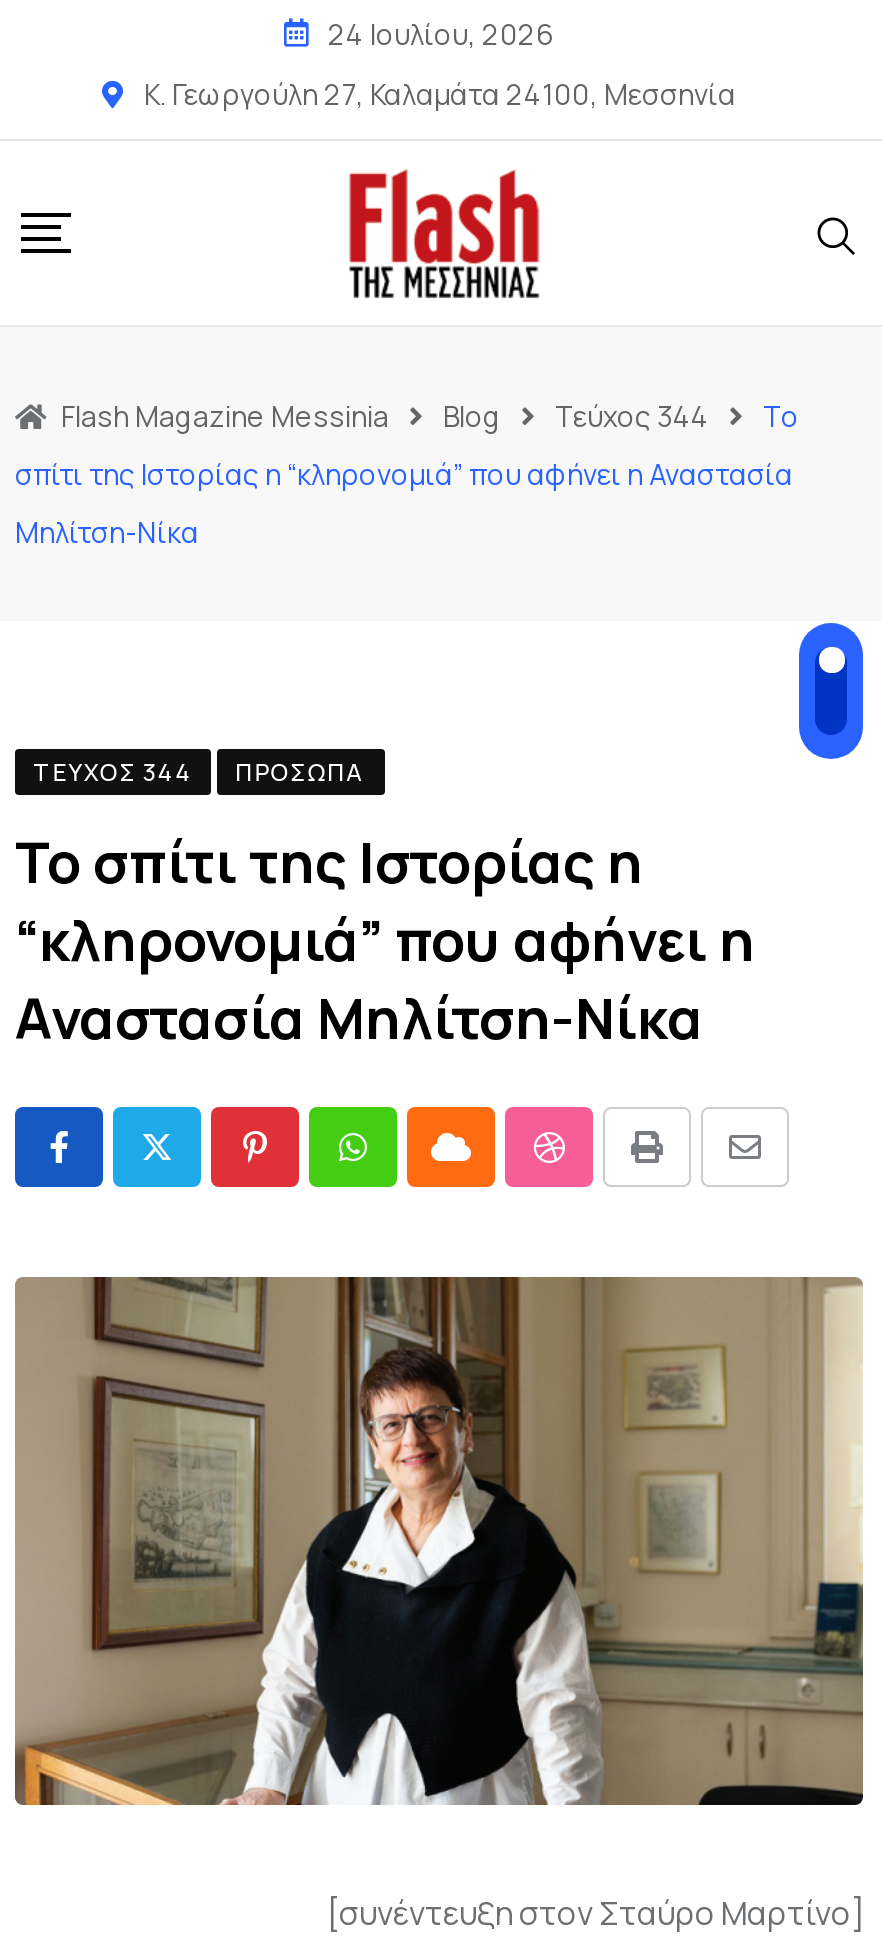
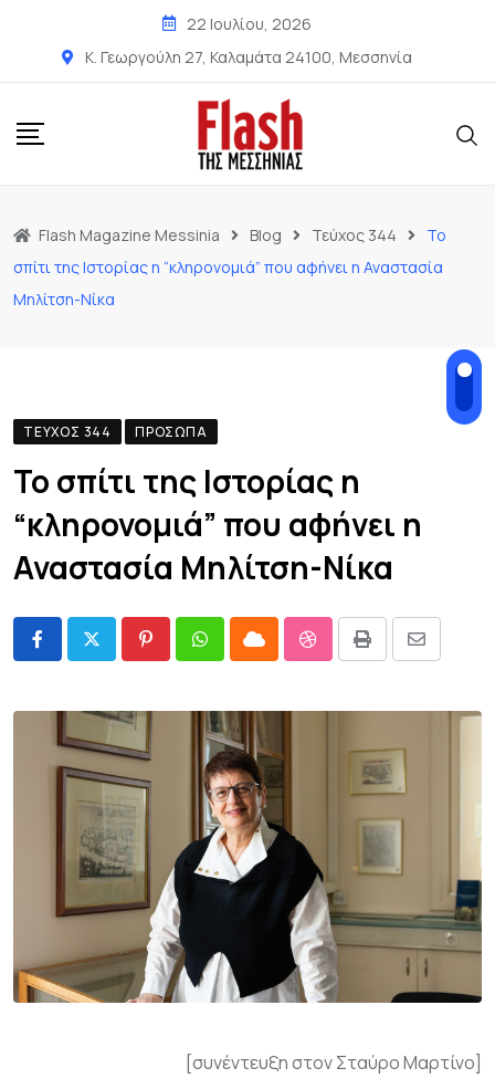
[328,14,554,52] 24 Ιουλίου, 2026 -> [186,13,311,34] 22 Ιουλίου, 2026

